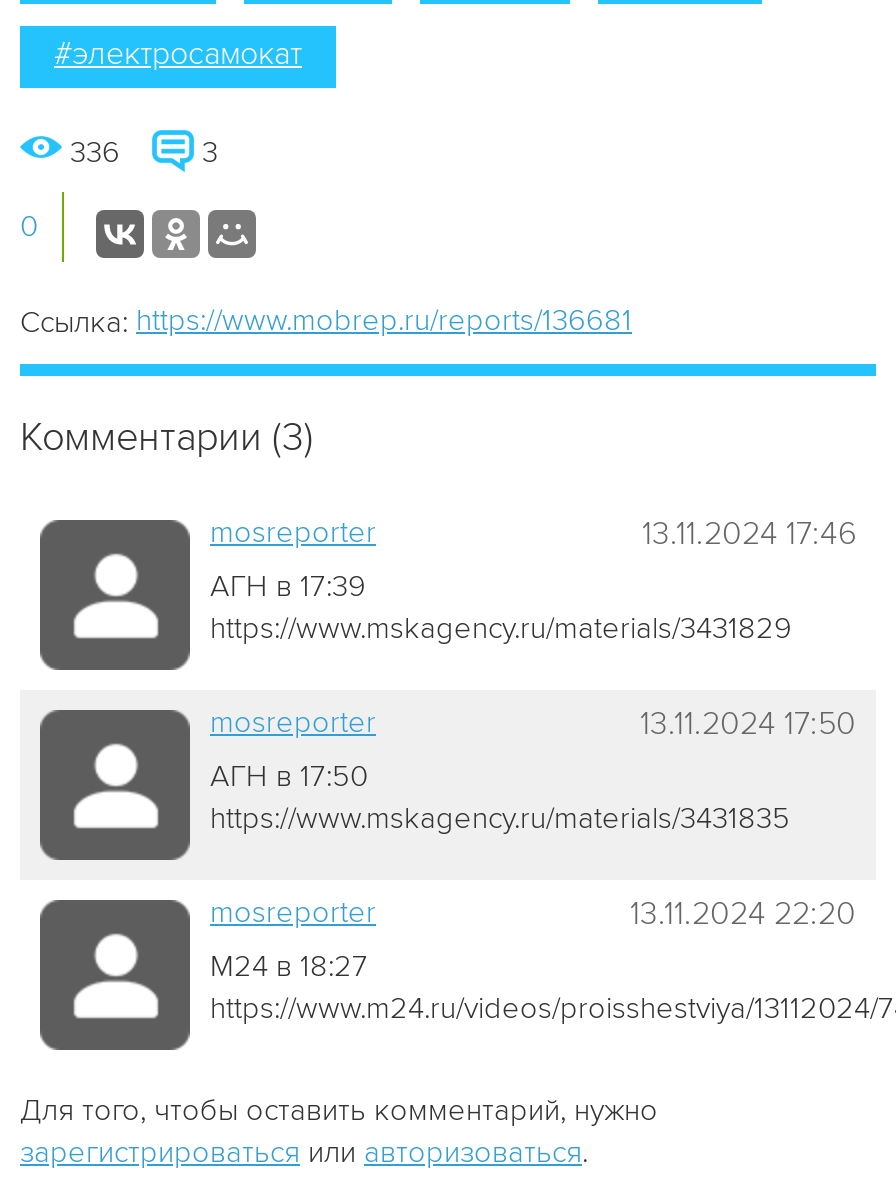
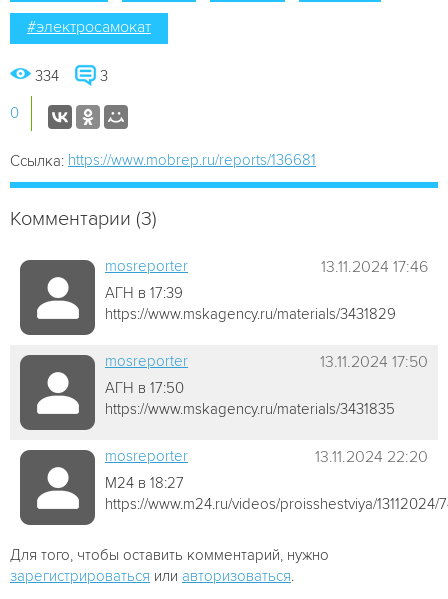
[70,133,120,169] 336 -> [35,67,59,85] 334

